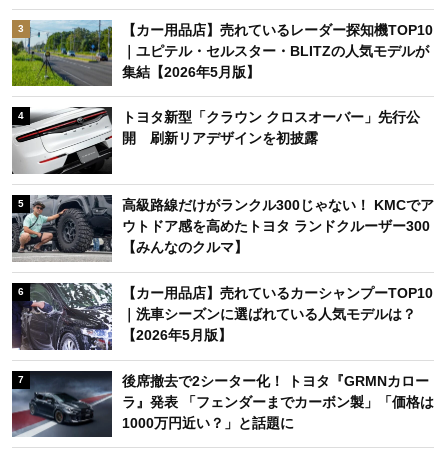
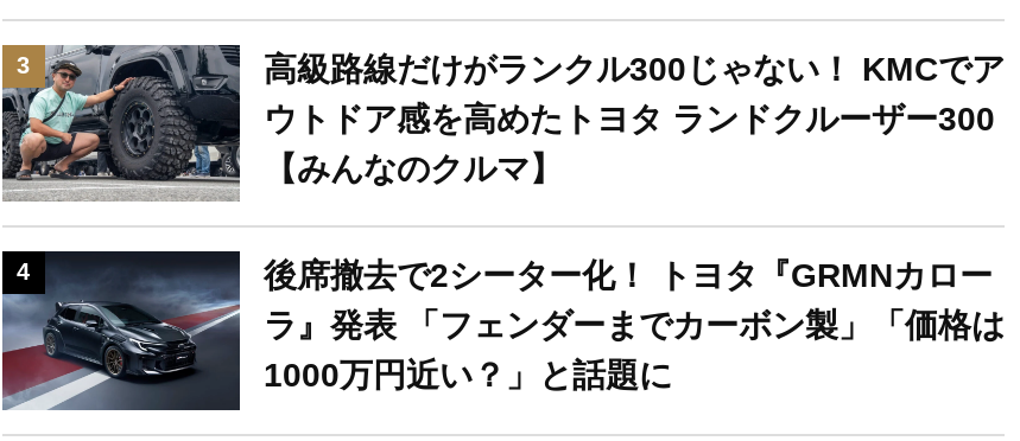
[12,20,433,146] [image] | 【カー用品店】売れているレーダー探知機TOP10 | ｜ユピテル・セルスター・BLITZの人気モデルが | 集結【2026年5月版】 | 4 | トヨタ新型「クラウン クロスオーバー」先行公 | 開 刷新リアデザインを初披露 -> none
[13,106,111,209] [image] | 5 -> none
[12,283,108,351] [image] -> none
[18,285,433,384] 6 | 【カー用品店】売れているカーシャンプーTOP10 | ｜洗車シーズンに選ばれている人気モデルは？ | 【2026年5月版】 | 7 -> [17,259,31,285] 4

